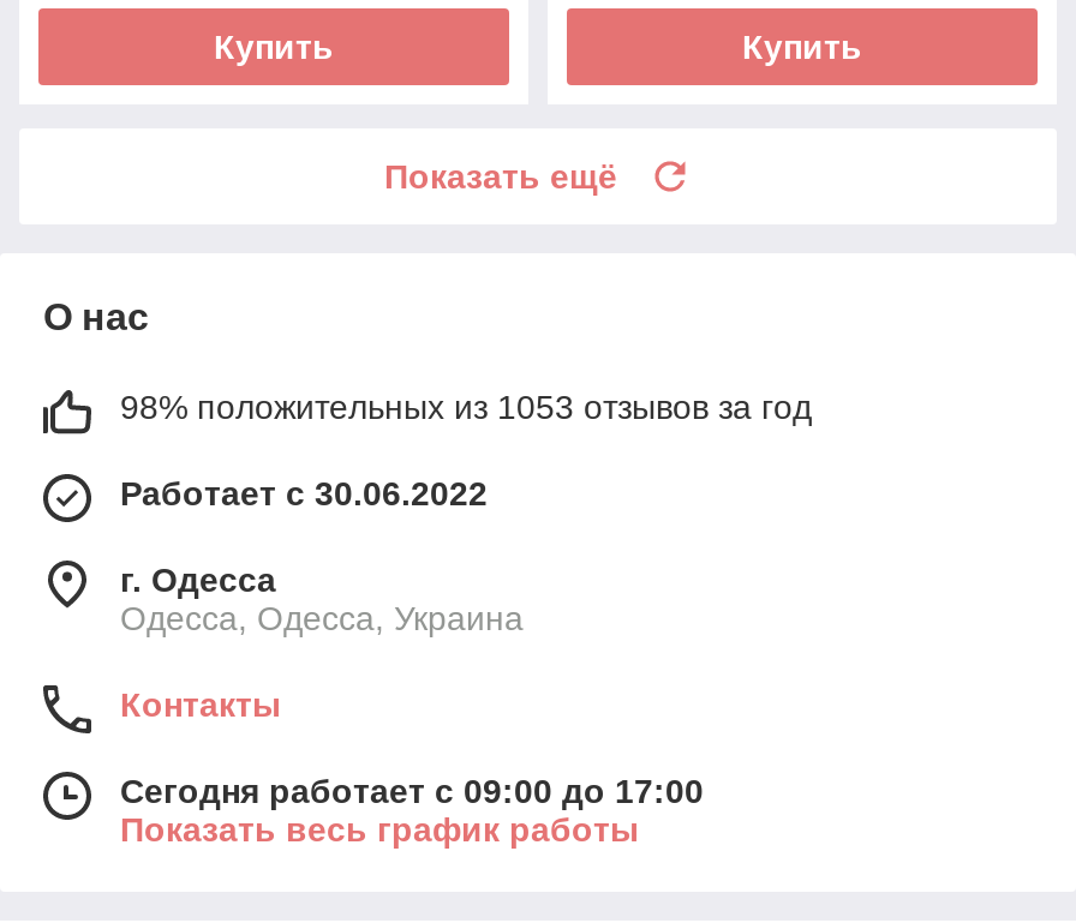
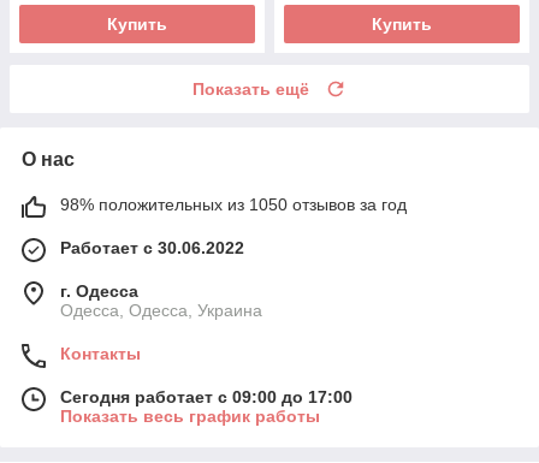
[120,387,812,426] 98% положительных из 1053 отзывов за год -> [60,195,407,214] 98% положительных из 1050 отзывов за год

